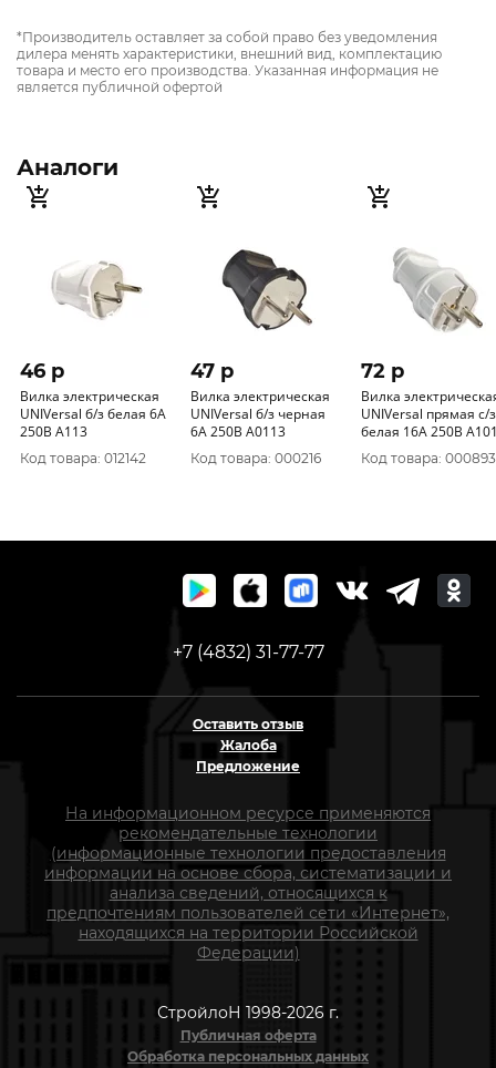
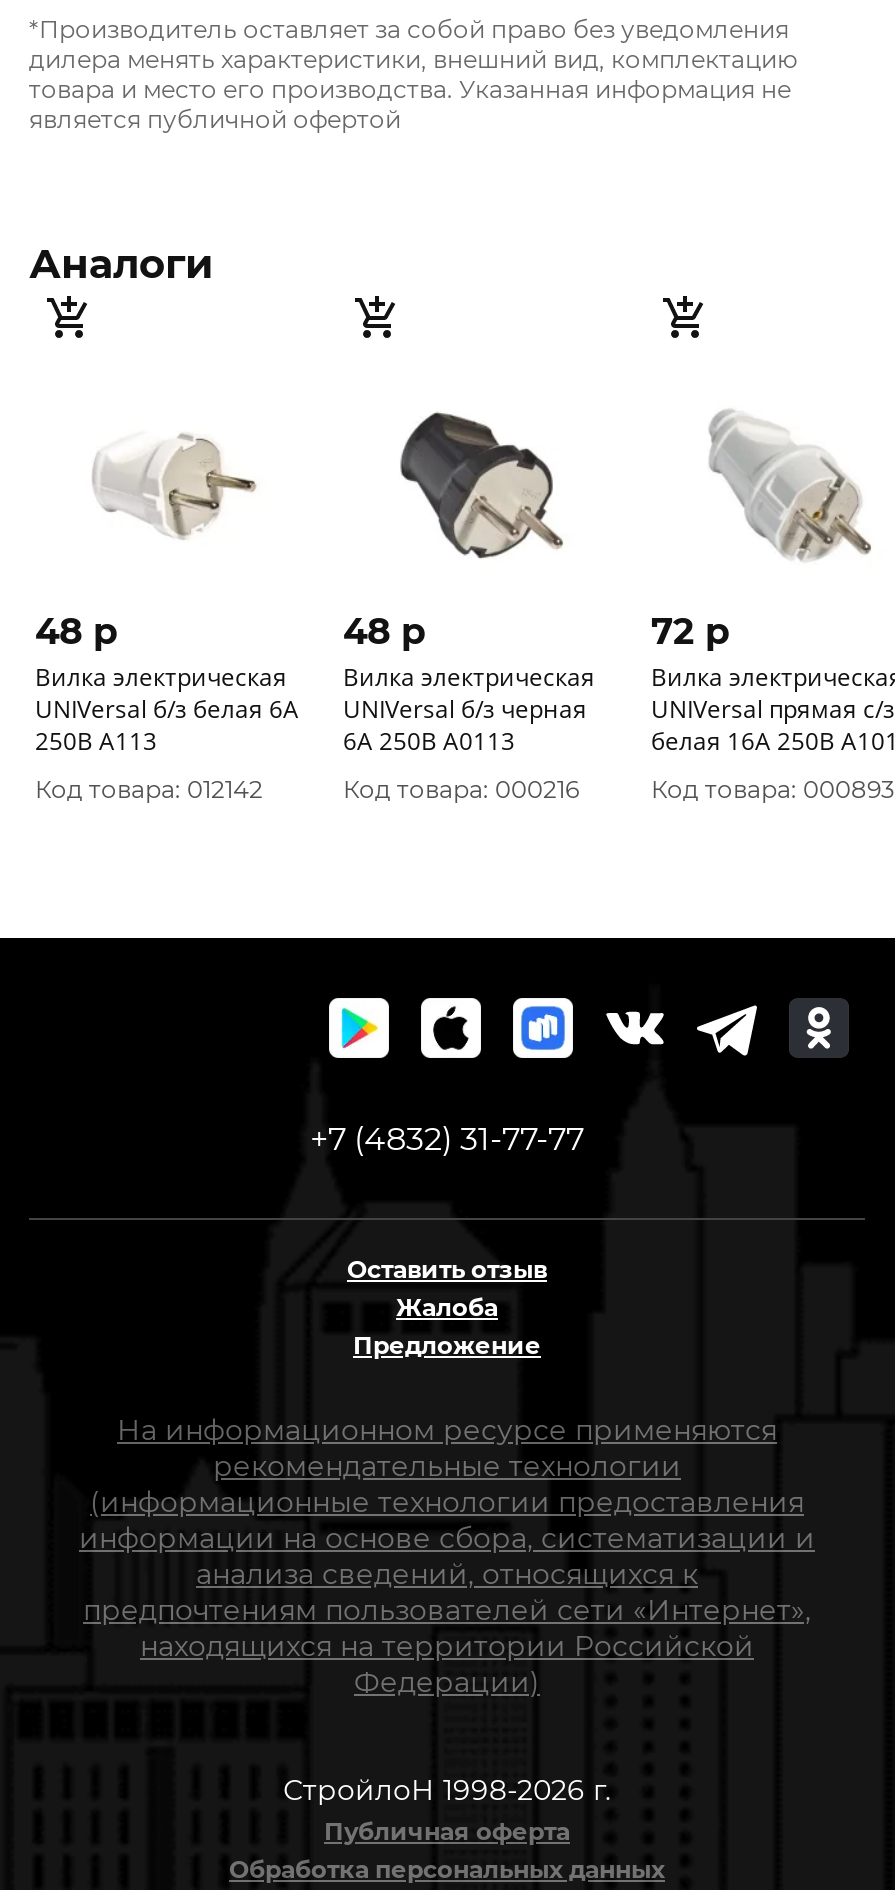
[20,359,64,383] 46 p -> [35,610,117,654] 48 p
[190,359,234,383] 47 p -> [343,610,425,654] 48 p

